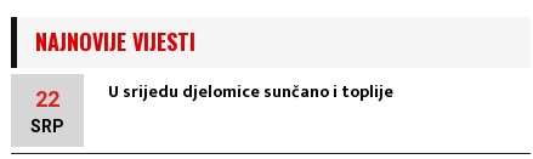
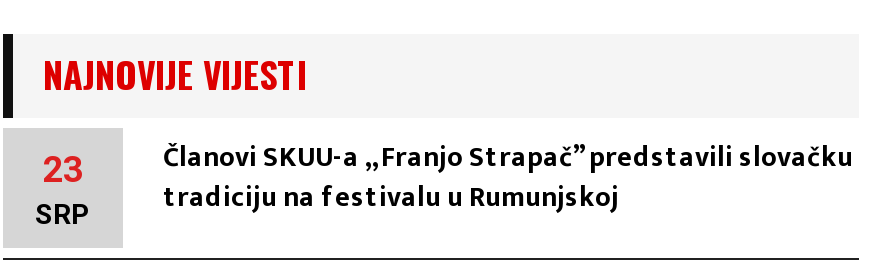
[108,78,393,106] U srijedu djelomice sunčano i toplije -> [163,135,853,221] Članovi SKUU-a „Franjo Strapač” predstavili slovačku | tradiciju na festivalu u Rumunjskoj
[35,87,59,112] 22 -> [43,149,83,191] 23

